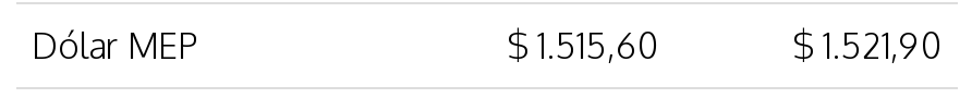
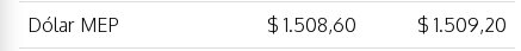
[507,24,659,67] $ 1.515,60 -> [267,13,356,37] $ 1.508,60
[792,24,943,67] $ 1.521,90 -> [417,13,507,37] $ 1.509,20

